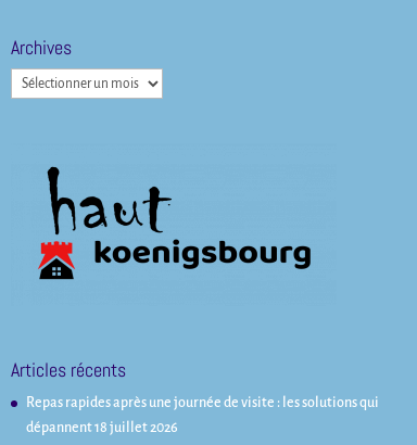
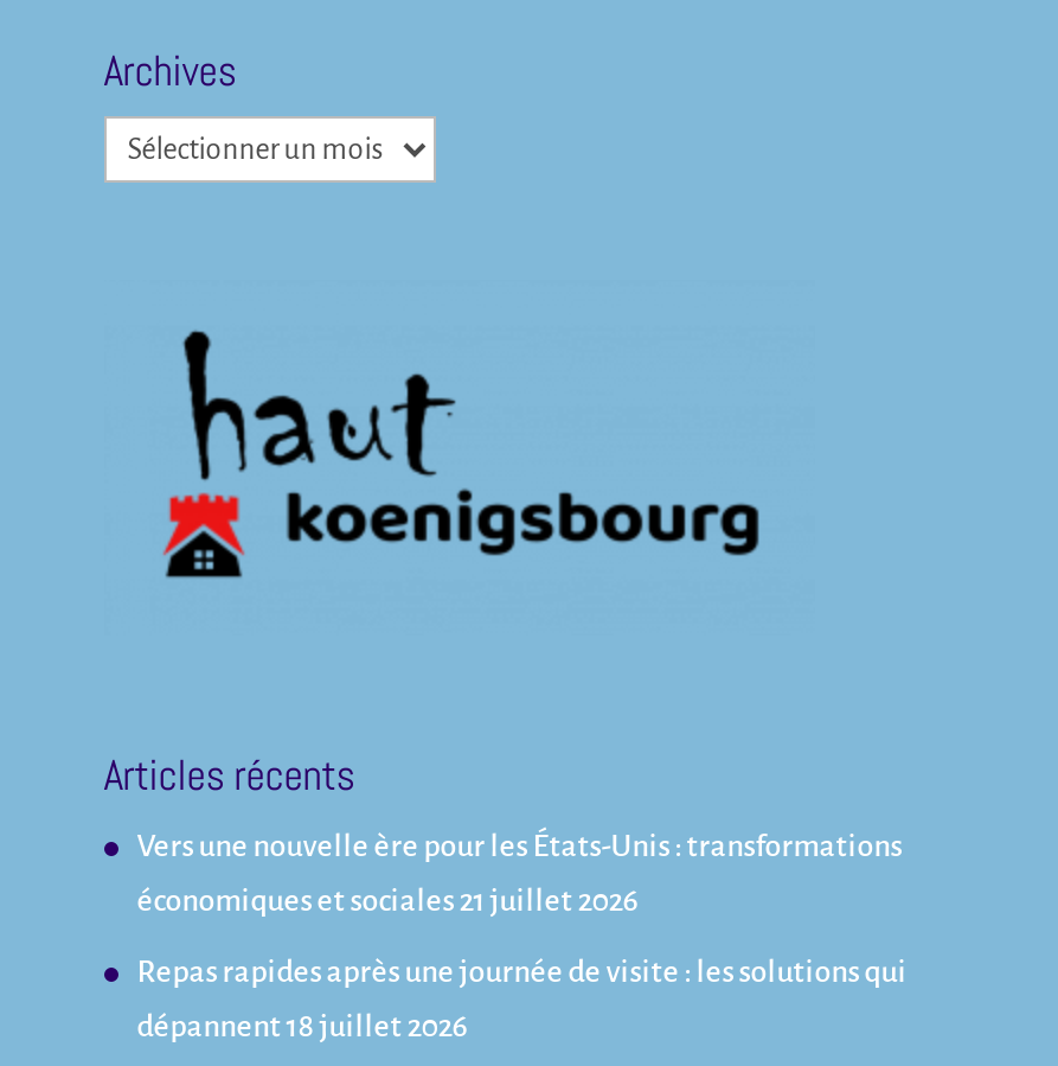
none -> [137,829,902,917] Vers une nouvelle ère pour les États-Unis : transformations | économiques et sociales 21 juillet 2026

